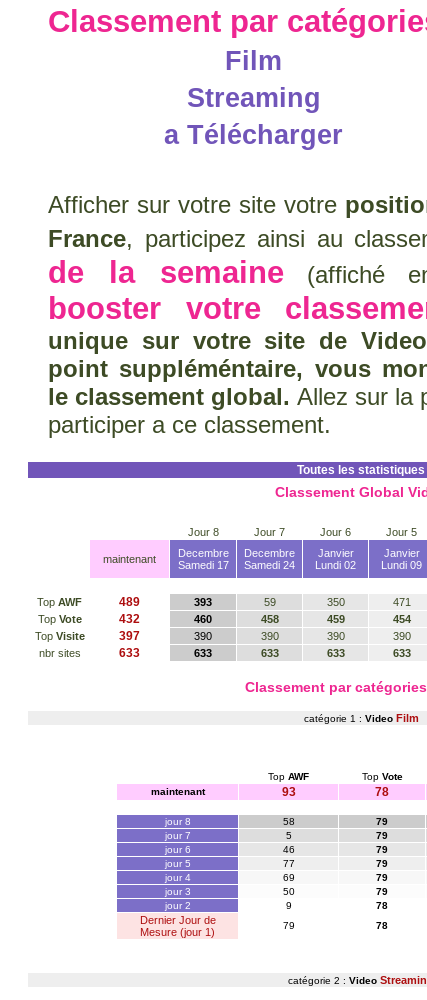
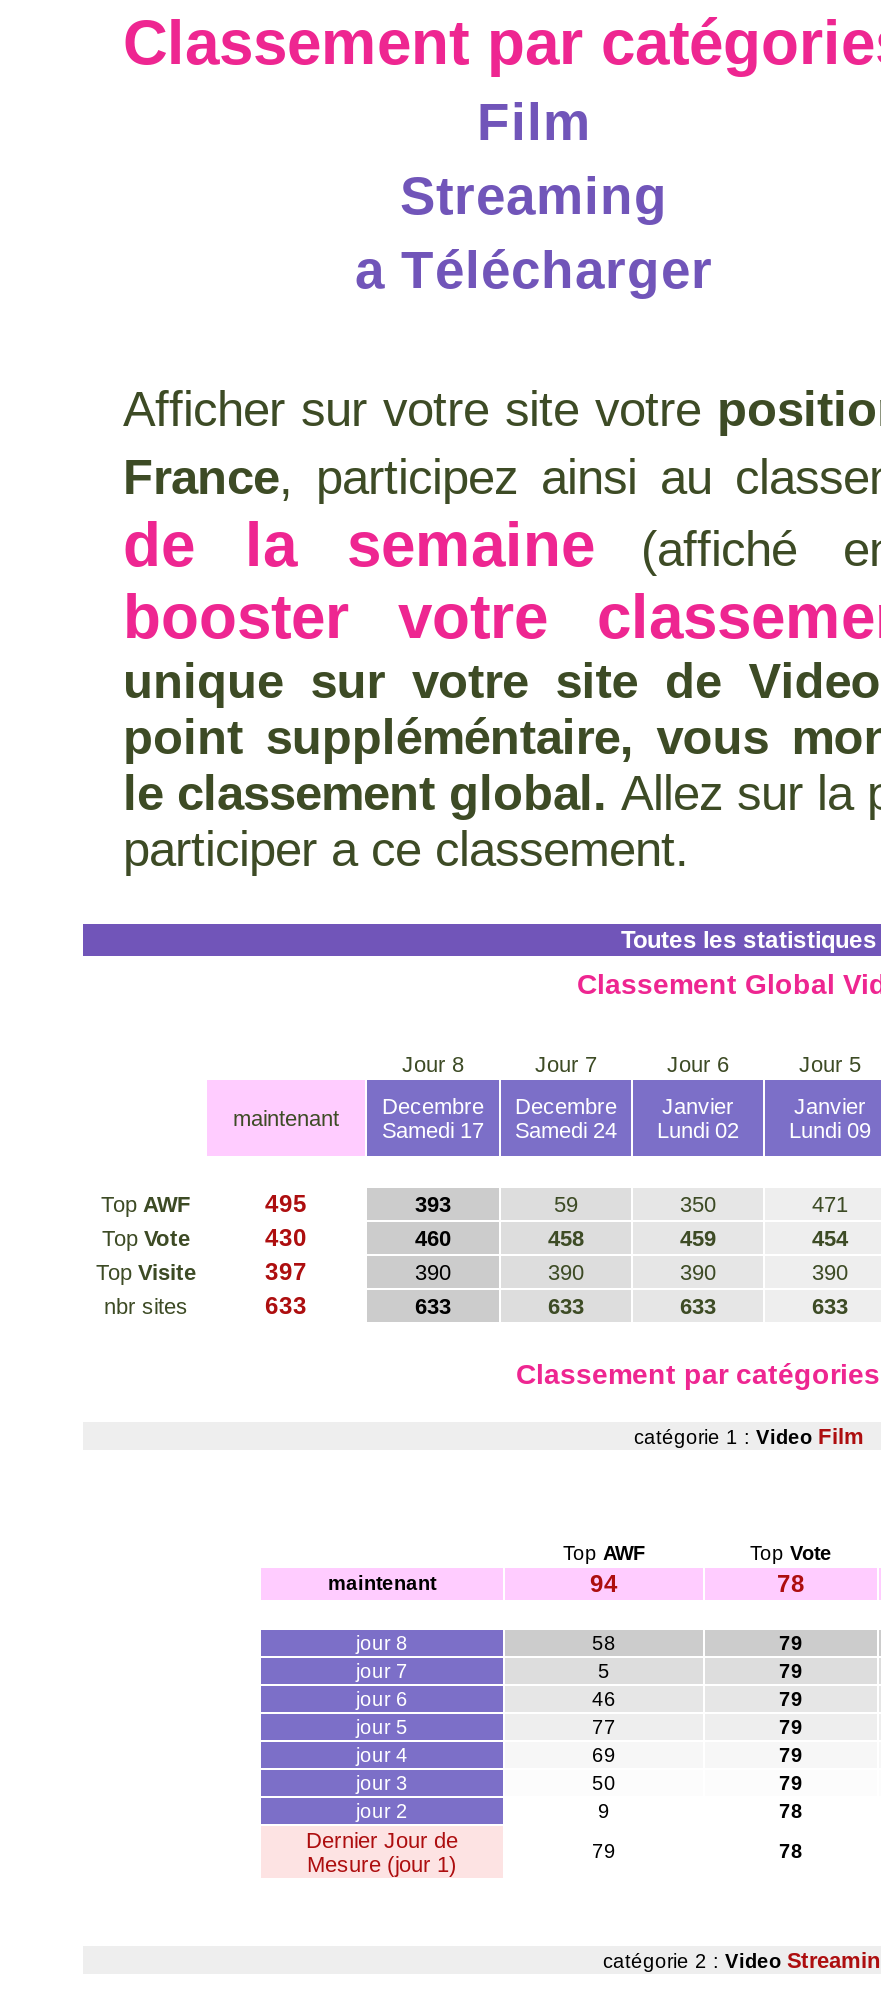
[119,595,140,609] 489 -> [265,1190,307,1218] 495
[119,612,140,626] 432 -> [265,1224,307,1252] 430
[281,785,295,799] 93 -> [590,1570,618,1598] 94

